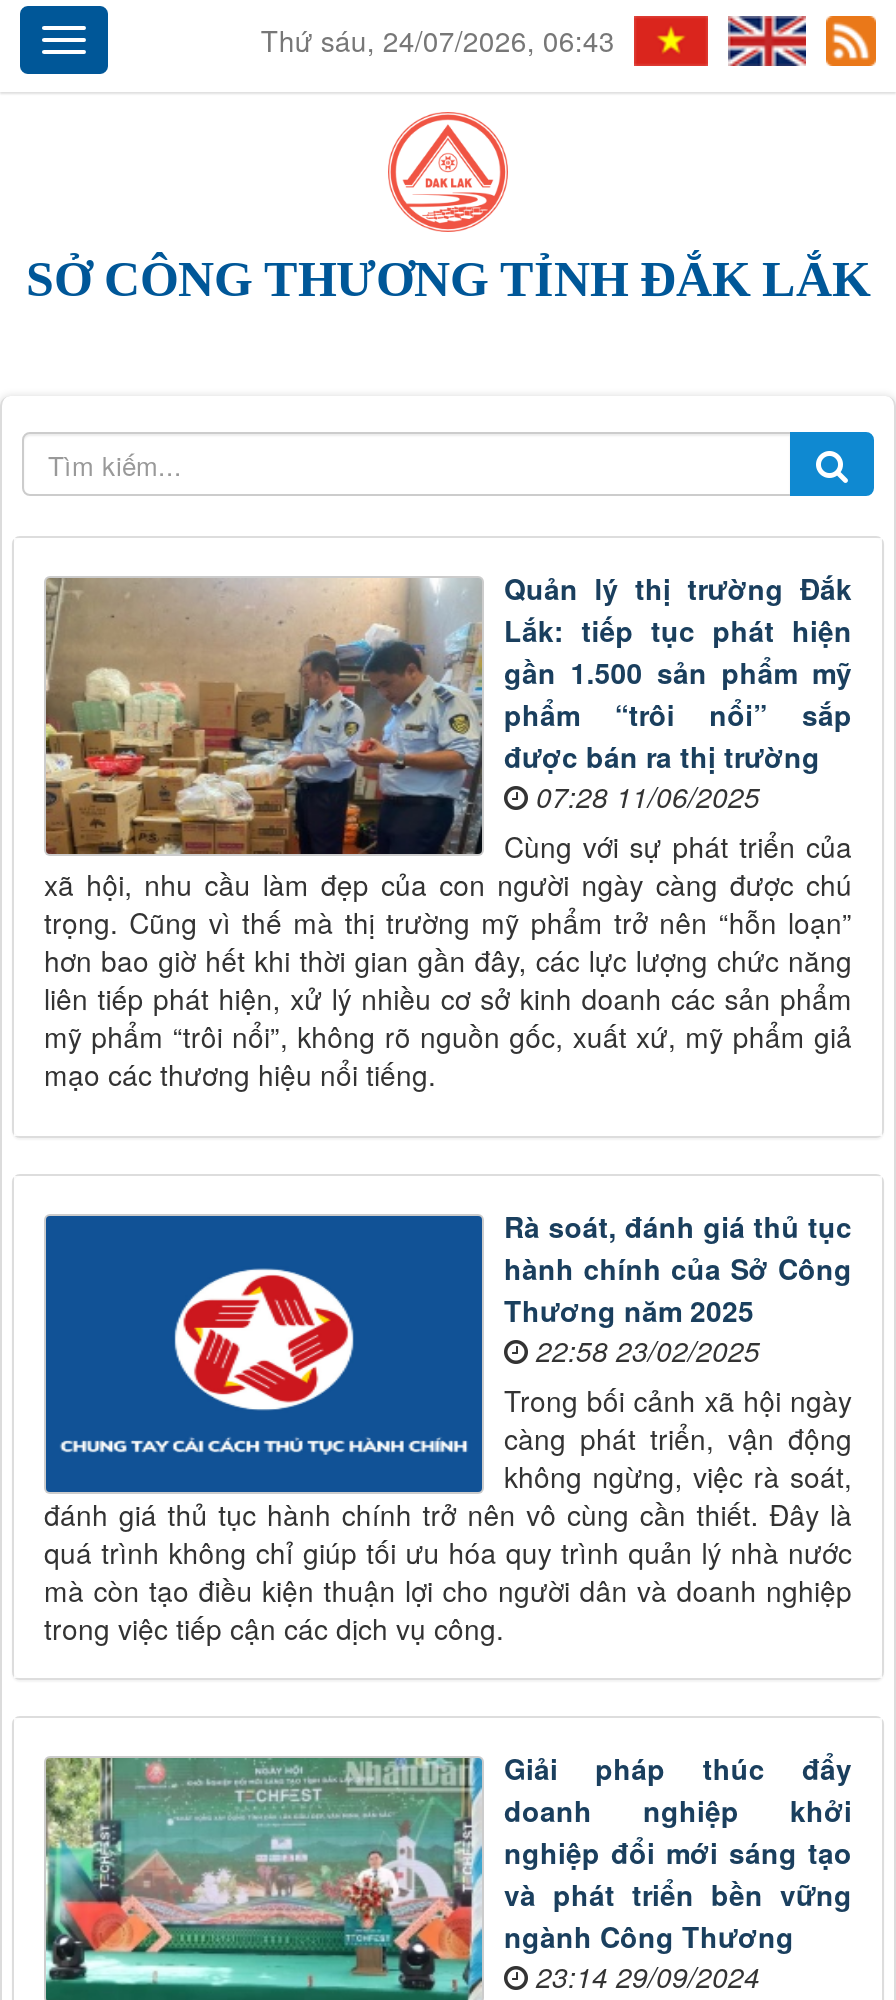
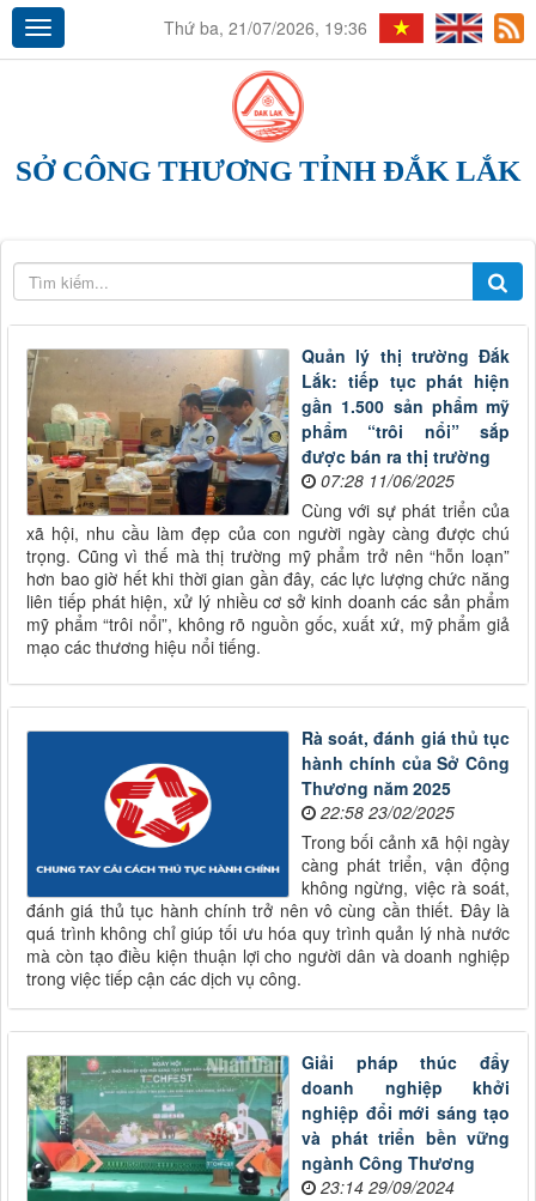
[261,20,615,60] Thứ sáu, 24/07/2026, 06:43 -> [164,16,368,40] Thứ ba, 21/07/2026, 19:36

